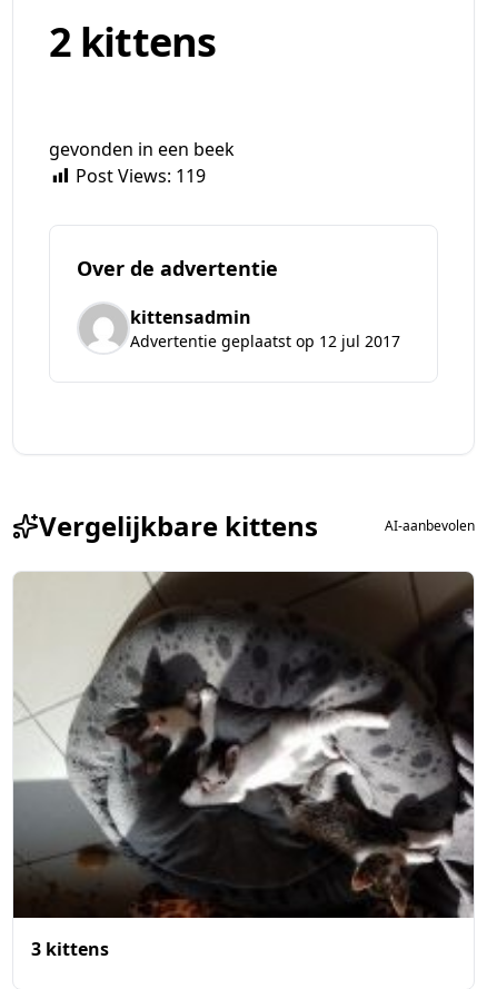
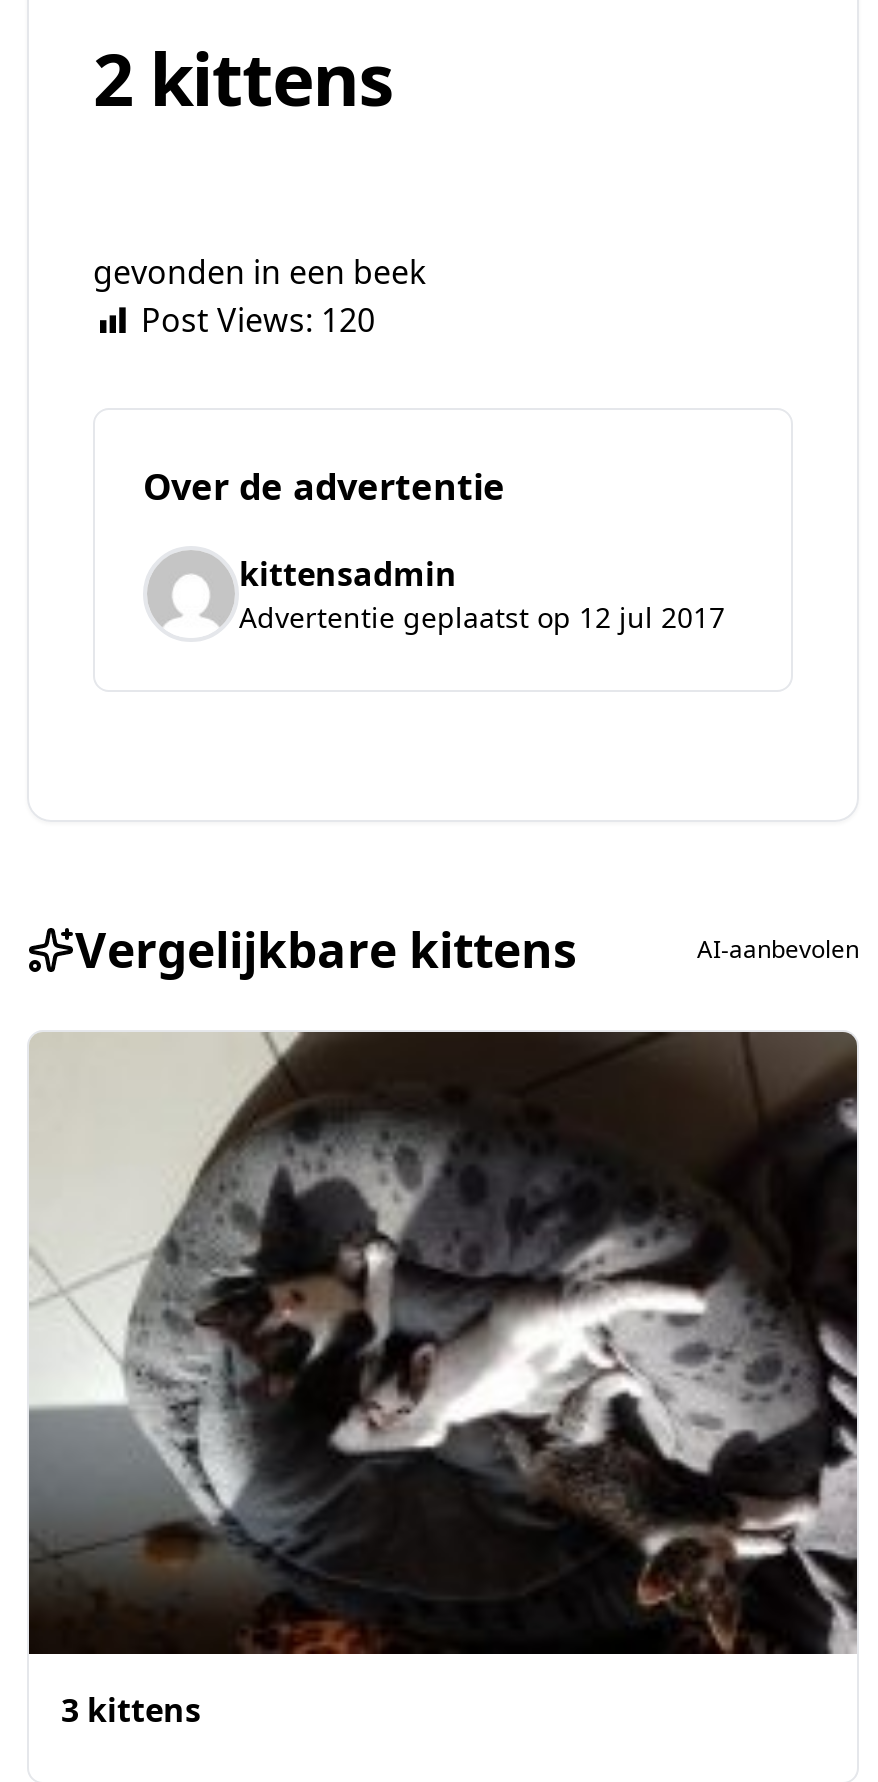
[76,164,206,188] Post Views: 119 -> [141,298,375,342] Post Views: 120

